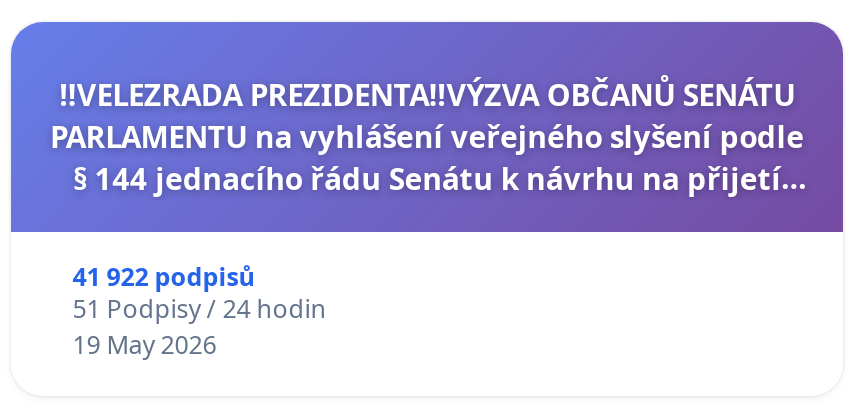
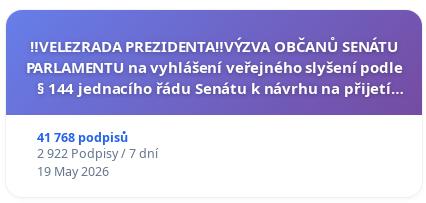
[73,260,255,294] 41 922 podpisů -> [37,129,128,146] 41 768 podpisů
[73,292,327,326] 51 Podpisy / 24 hodin -> [37,145,158,162] 2 922 Podpisy / 7 dní

